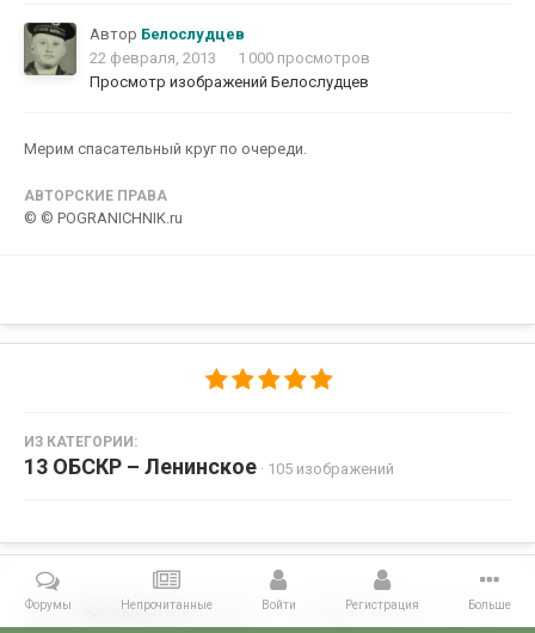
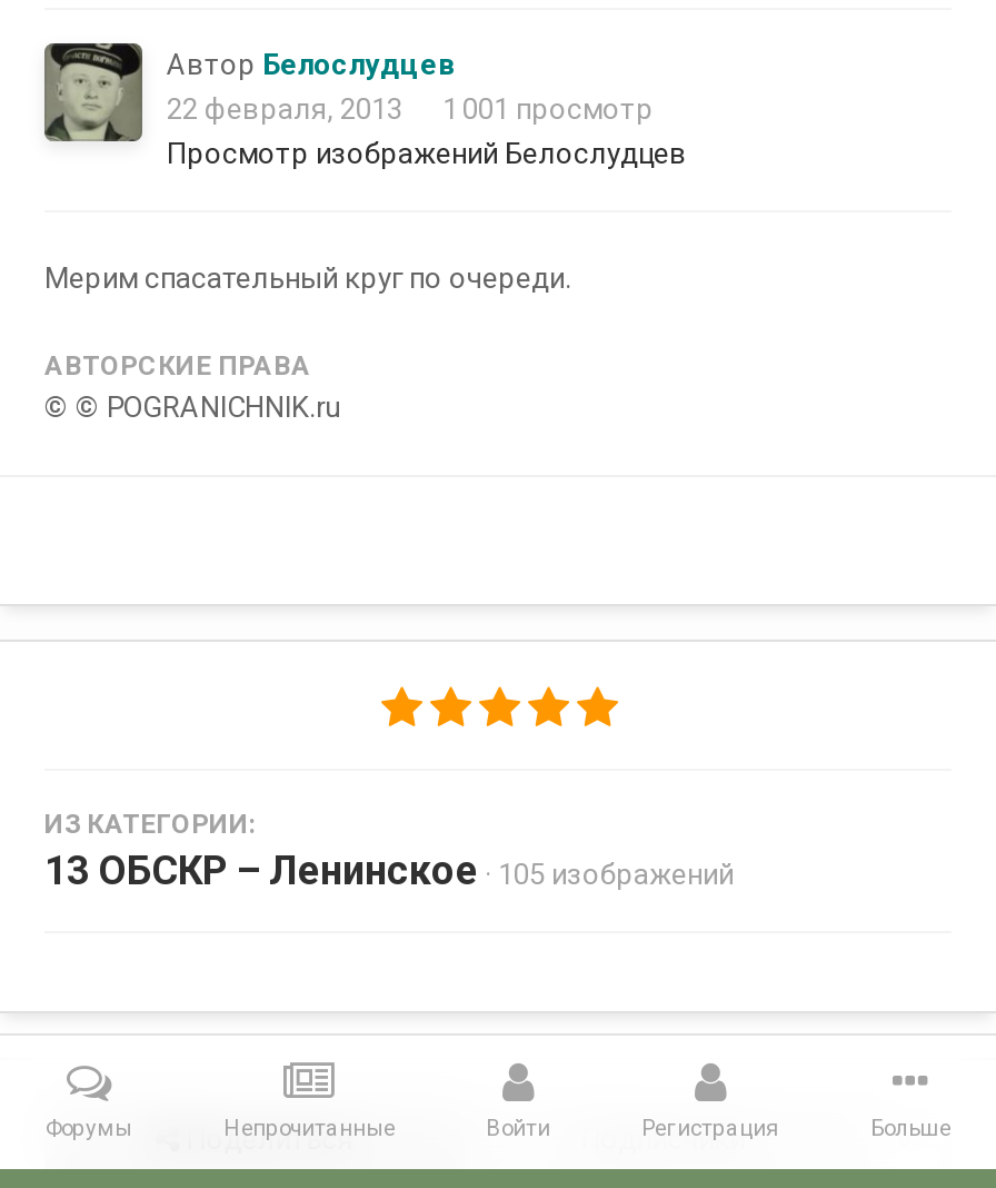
[90,49,370,67] 22 февраля, 2013 1 000 просмотров -> [167,93,654,126] 22 февраля, 2013 1 001 просмотр

